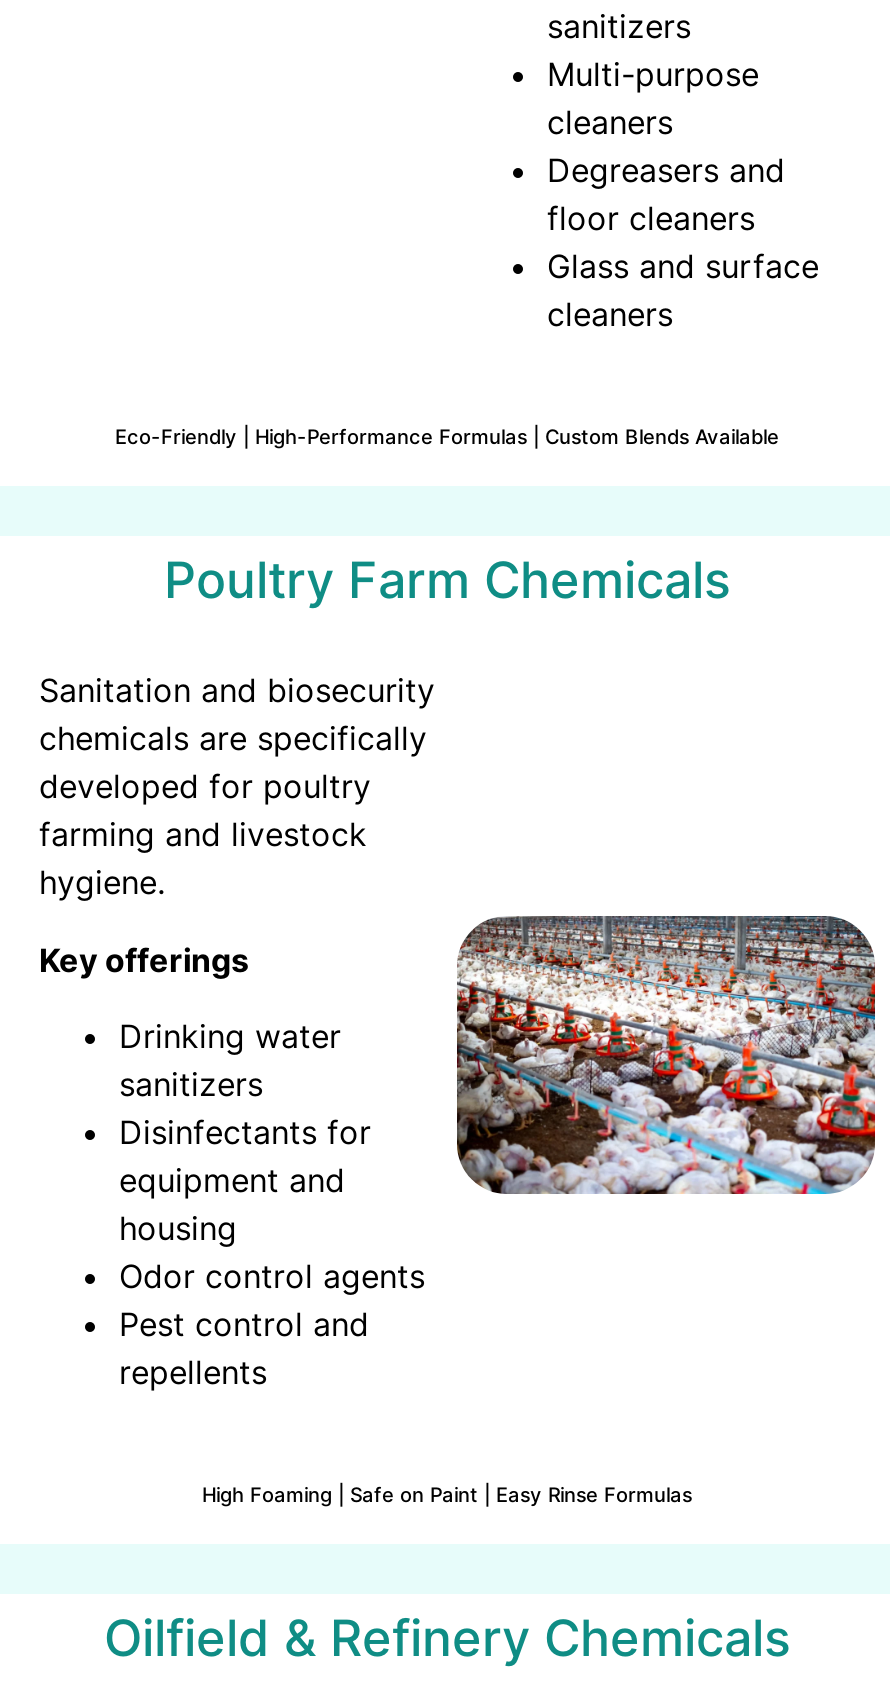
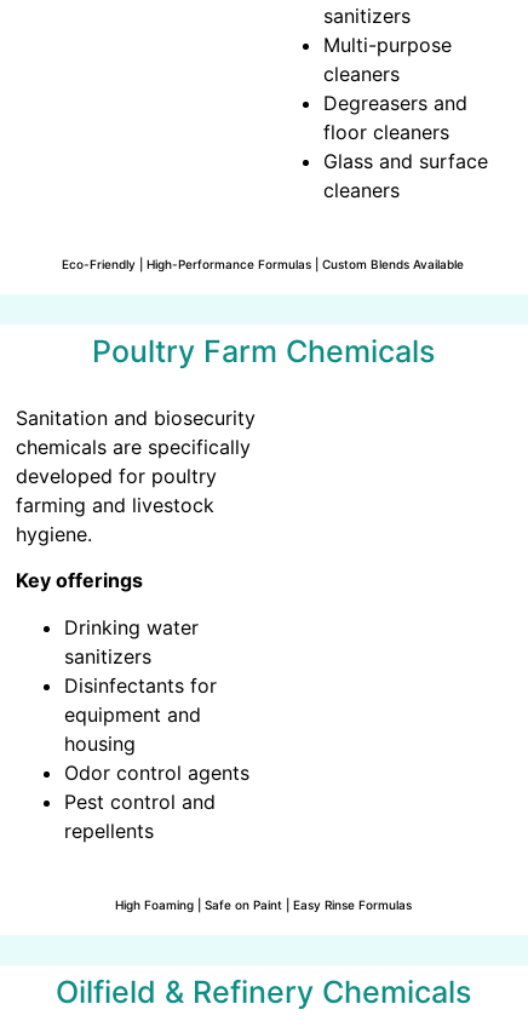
[455,914,877,1196] [image] -> none

